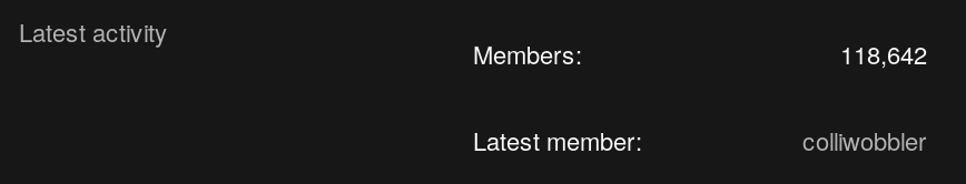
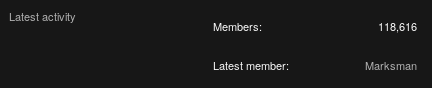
[840,35,927,71] 118,642 -> [378,18,417,34] 118,616
[802,122,927,157] colliwobbler -> [365,57,417,73] Marksman

